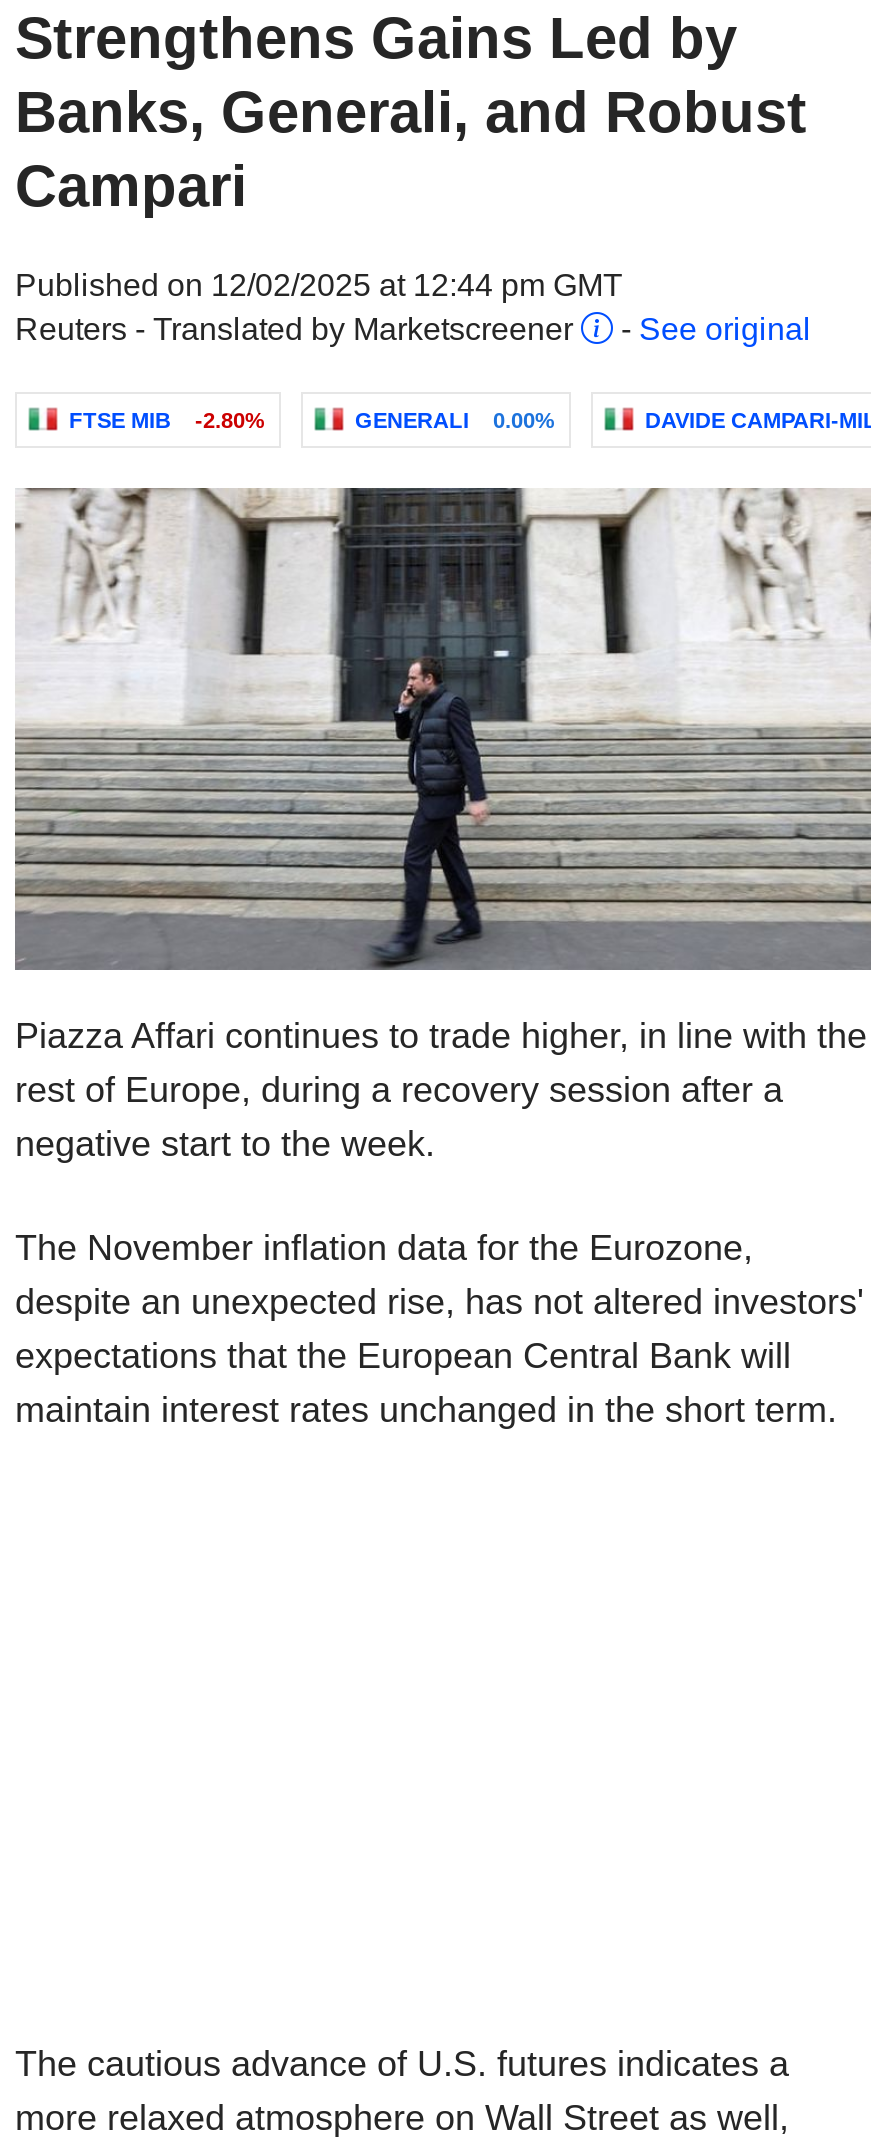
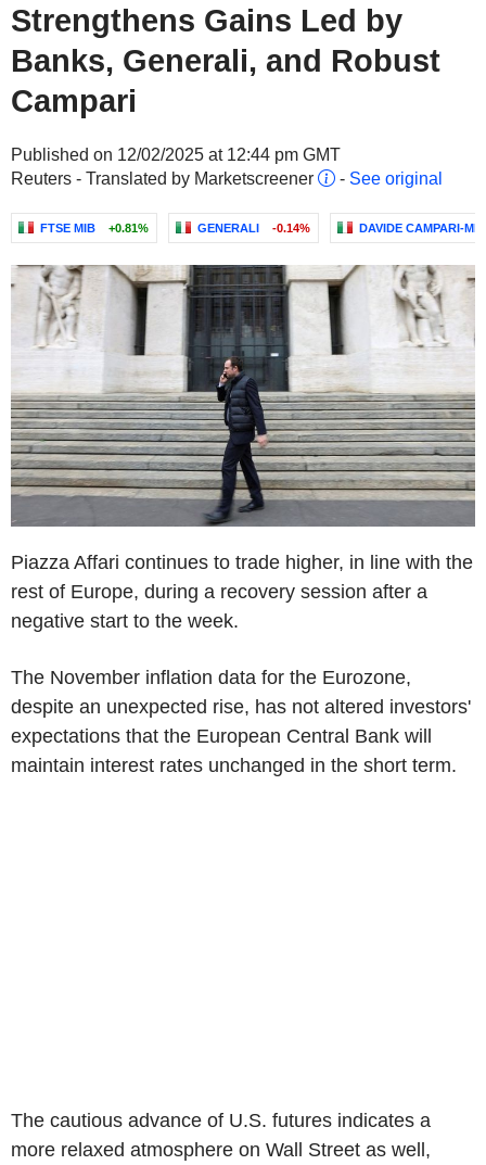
[69,408,265,432] FTSE MIB -2.80% -> [40,221,149,235] FTSE MIB +0.81%
[355,408,555,432] GENERALI 0.00% -> [197,221,310,235] GENERALI -0.14%

